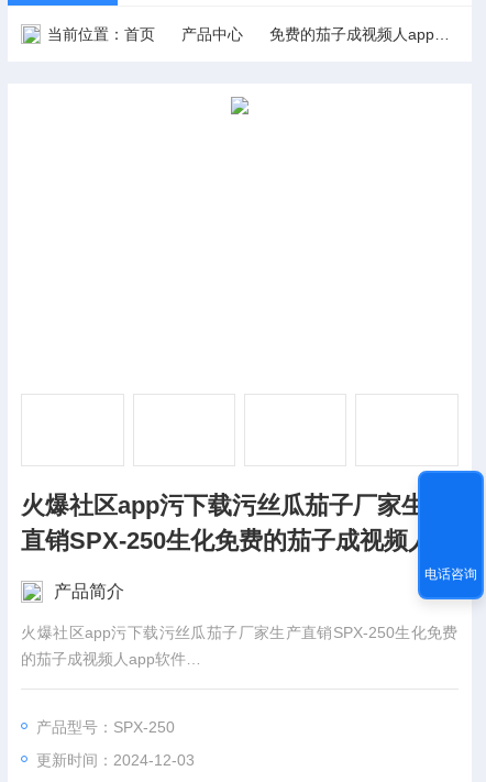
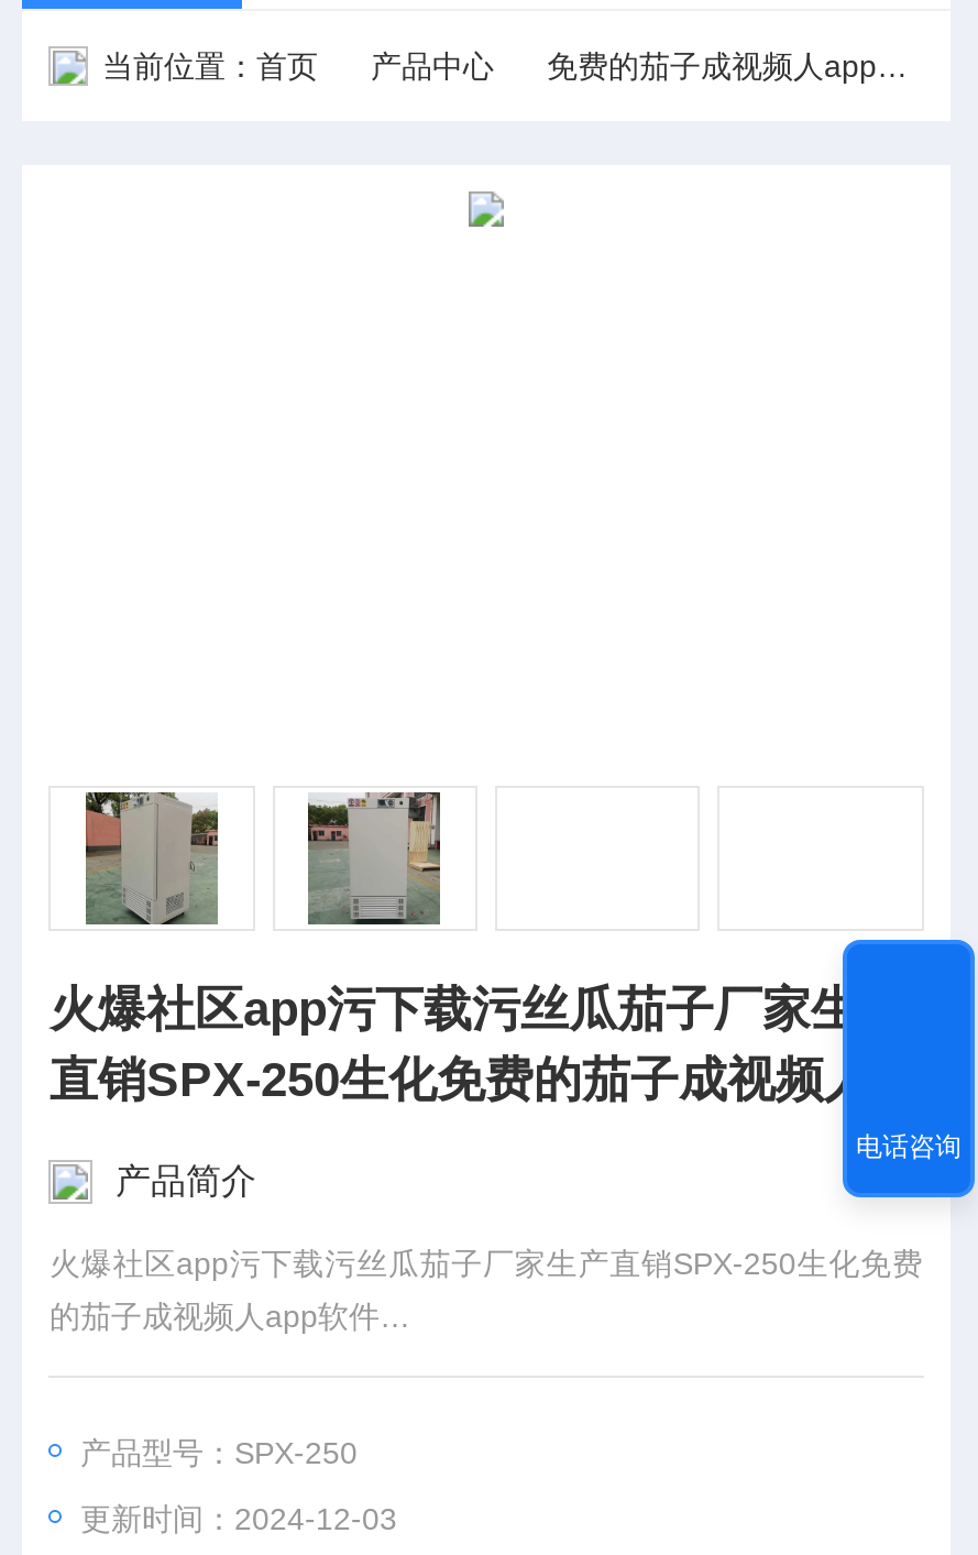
none -> [84,790,220,927] [image]
none -> [306,790,442,927] [image]

